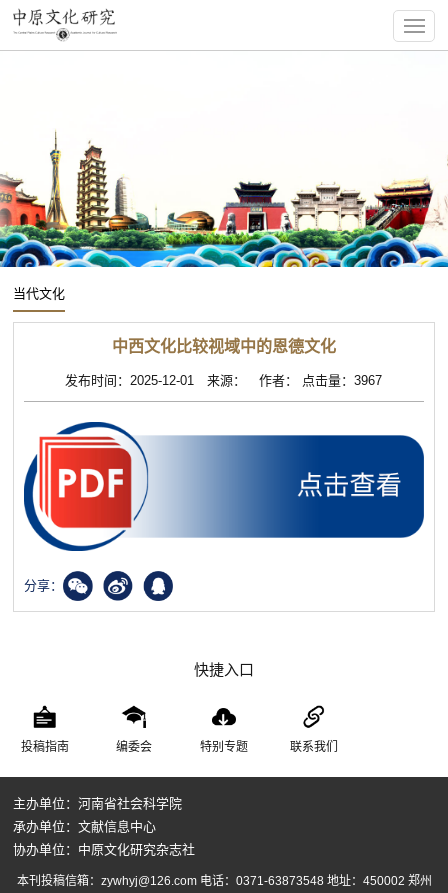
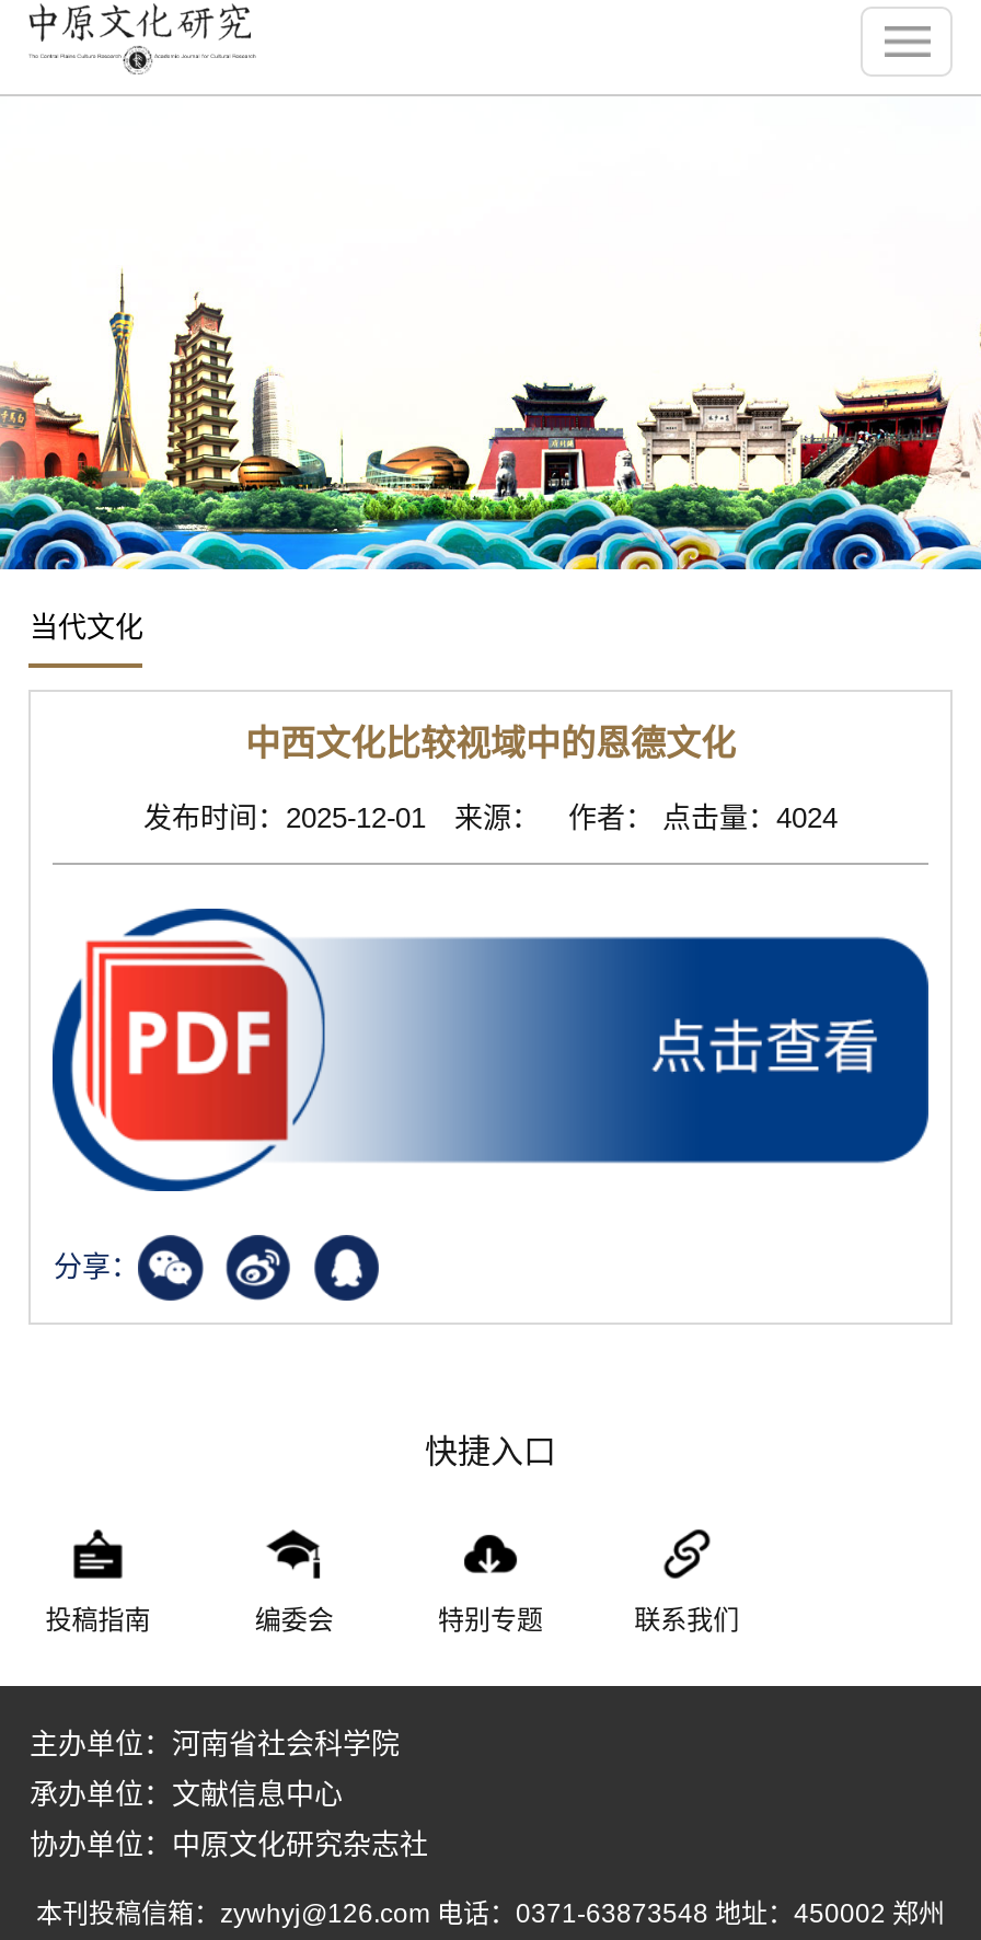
[65,373,382,388] 发布时间：2025-12-01 来源： 作者： 点击量：3967 -> [143,801,838,834] 发布时间：2025-12-01 来源： 作者： 点击量：4024

